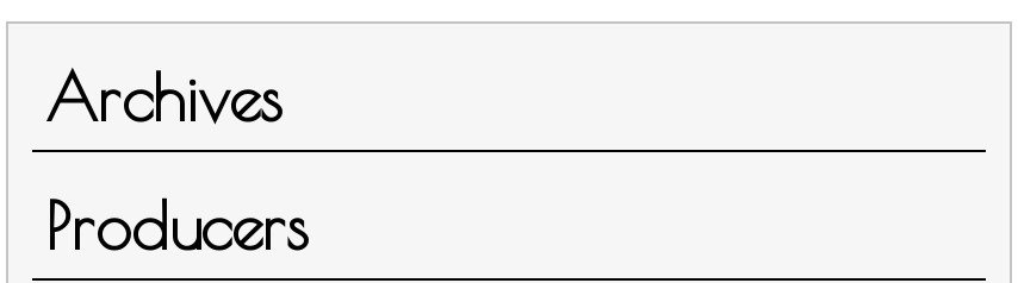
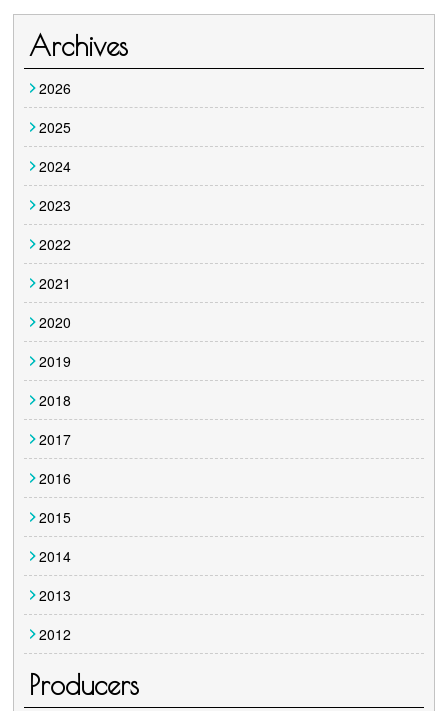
none -> [39,78,71,644] 2026 | 2025 | 2024 | 2023 | 2022 | 2021 | 2020 | 2019 | 2018 | 2017 | 2016 | 2015 | 2014 | 2013 | 2012

